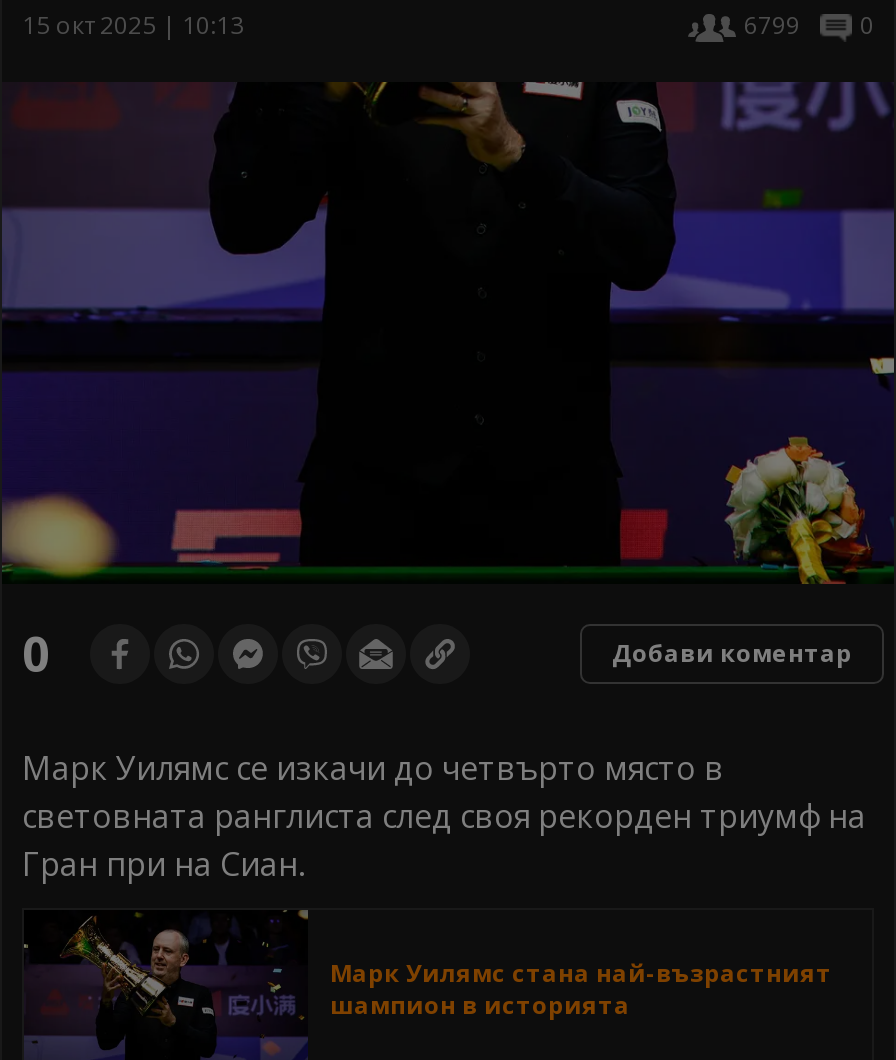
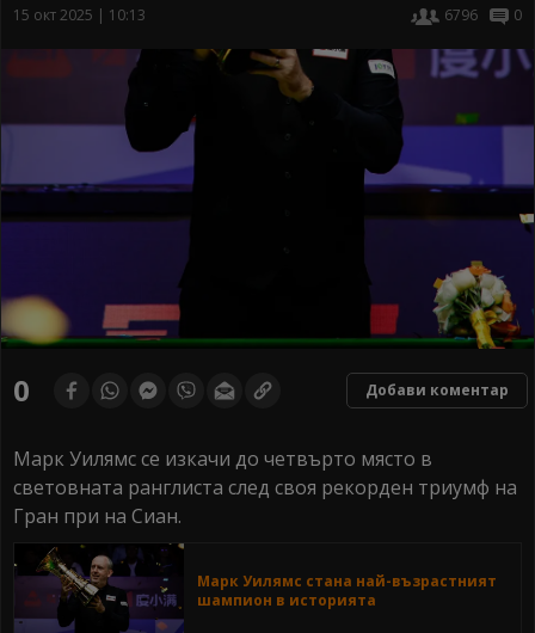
[744,8,874,42] 6799 0 -> [444,5,522,25] 6796 0

